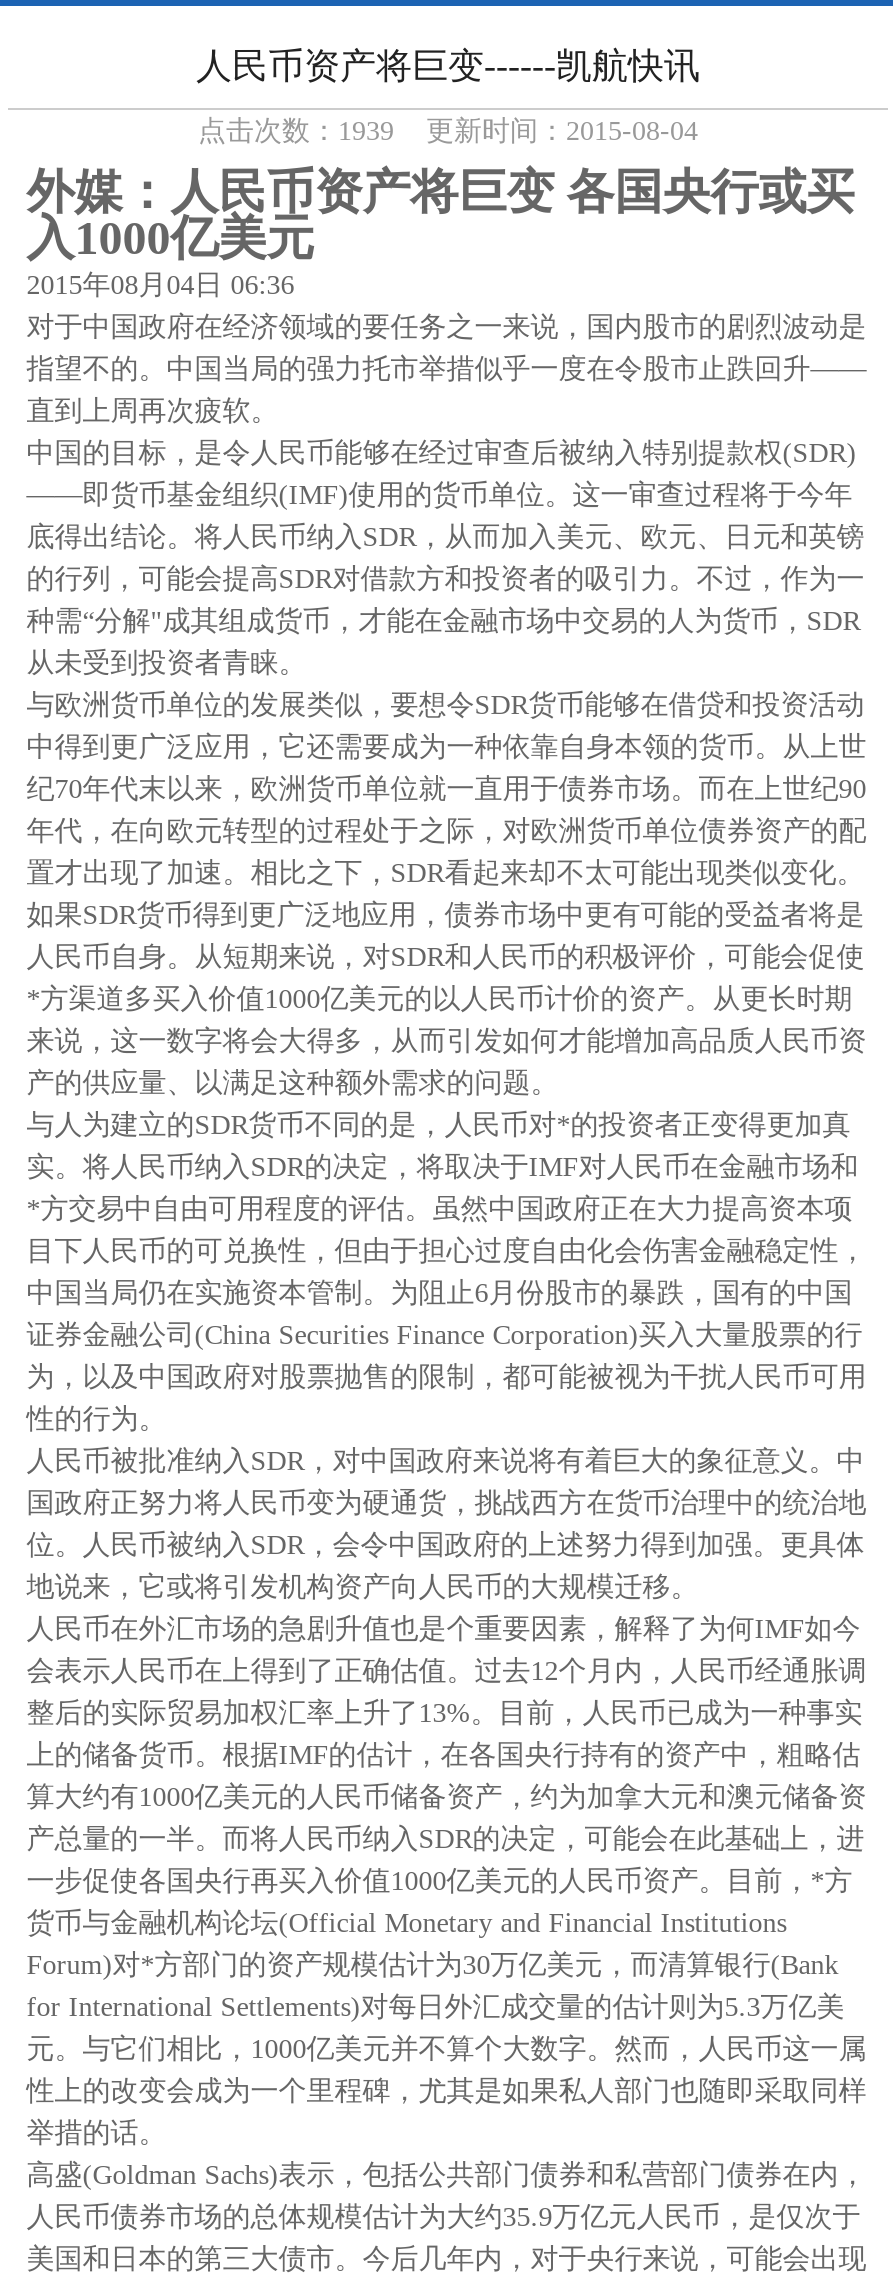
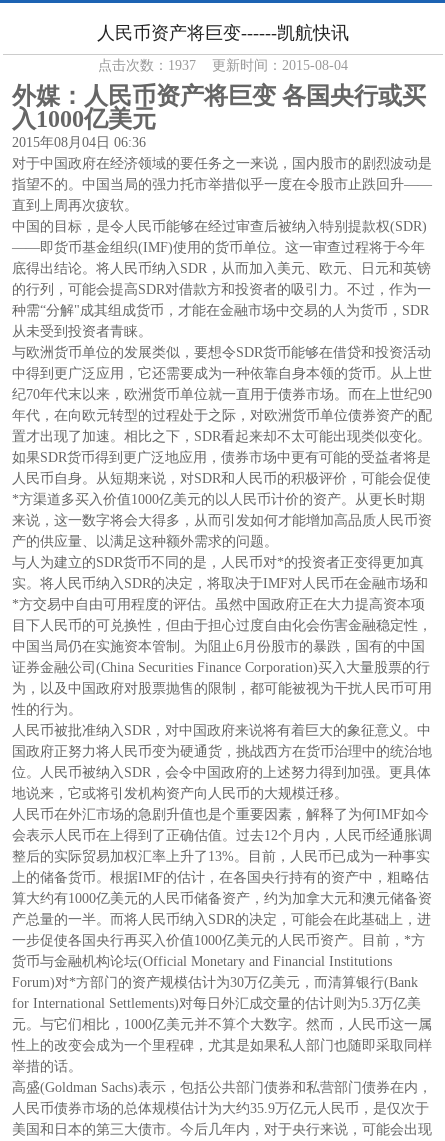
[198,116,698,146] 点击次数：1939 更新时间：2015-08-04 -> [98,58,348,73] 点击次数：1937 更新时间：2015-08-04

